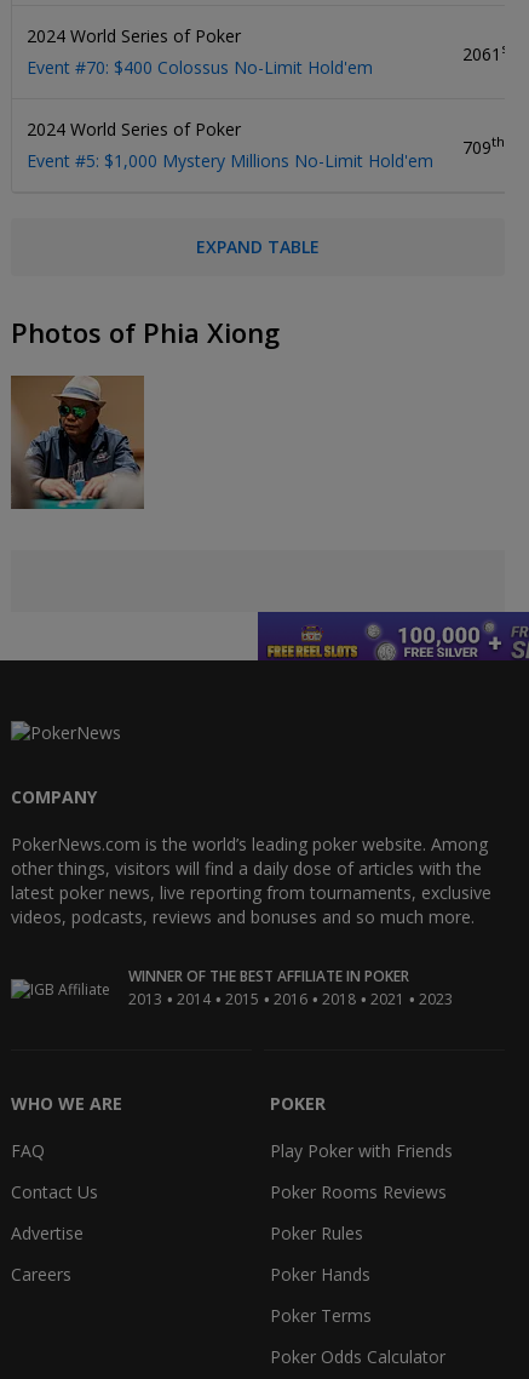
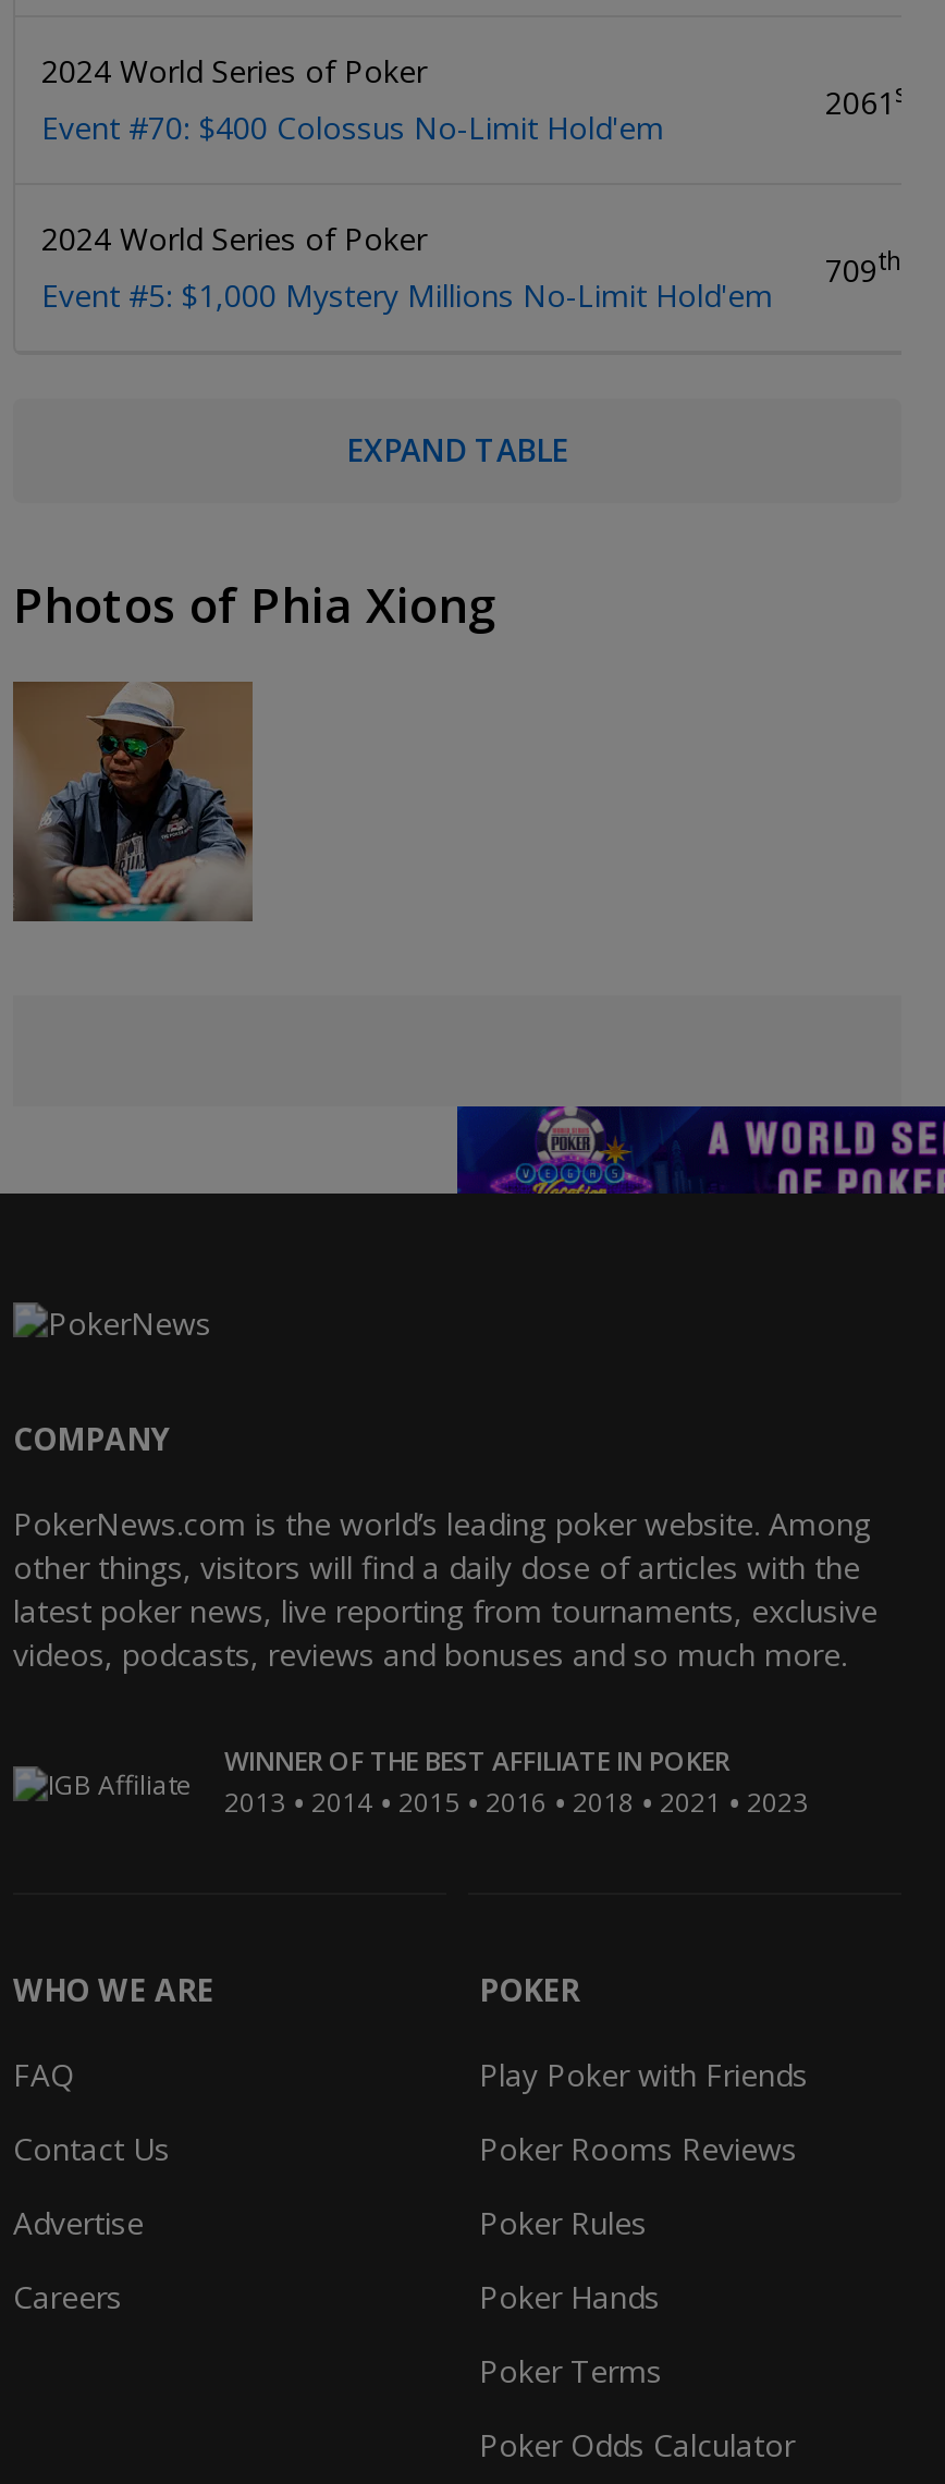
[258,611,525,662] [image] -> [457,1104,938,1196] [image]

